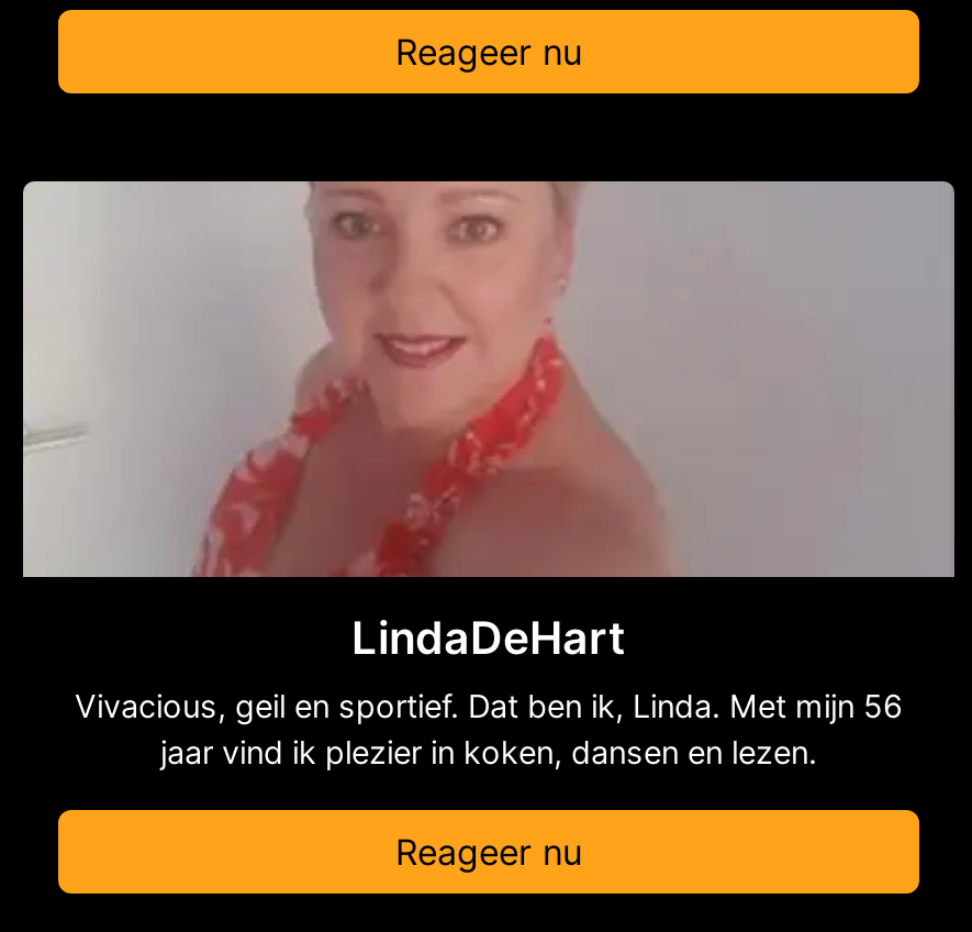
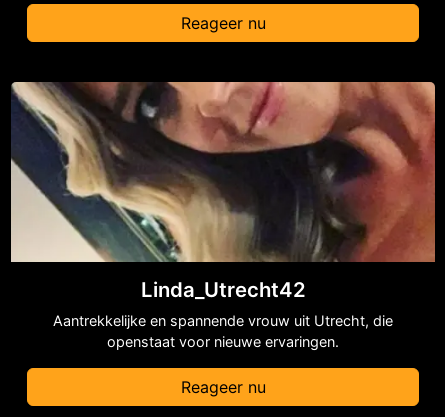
[21,179,957,770] [image] | LindaDeHart | Vivacious, geil en sportief. Dat ben ik, Linda. Met mijn 56 | jaar vind ik plezier in koken, dansen en lezen. -> [11,81,436,350] [image] | Linda_Utrecht42 | Aantrekkelijke en spannende vrouw uit Utrecht, die | openstaat voor nieuwe ervaringen.

